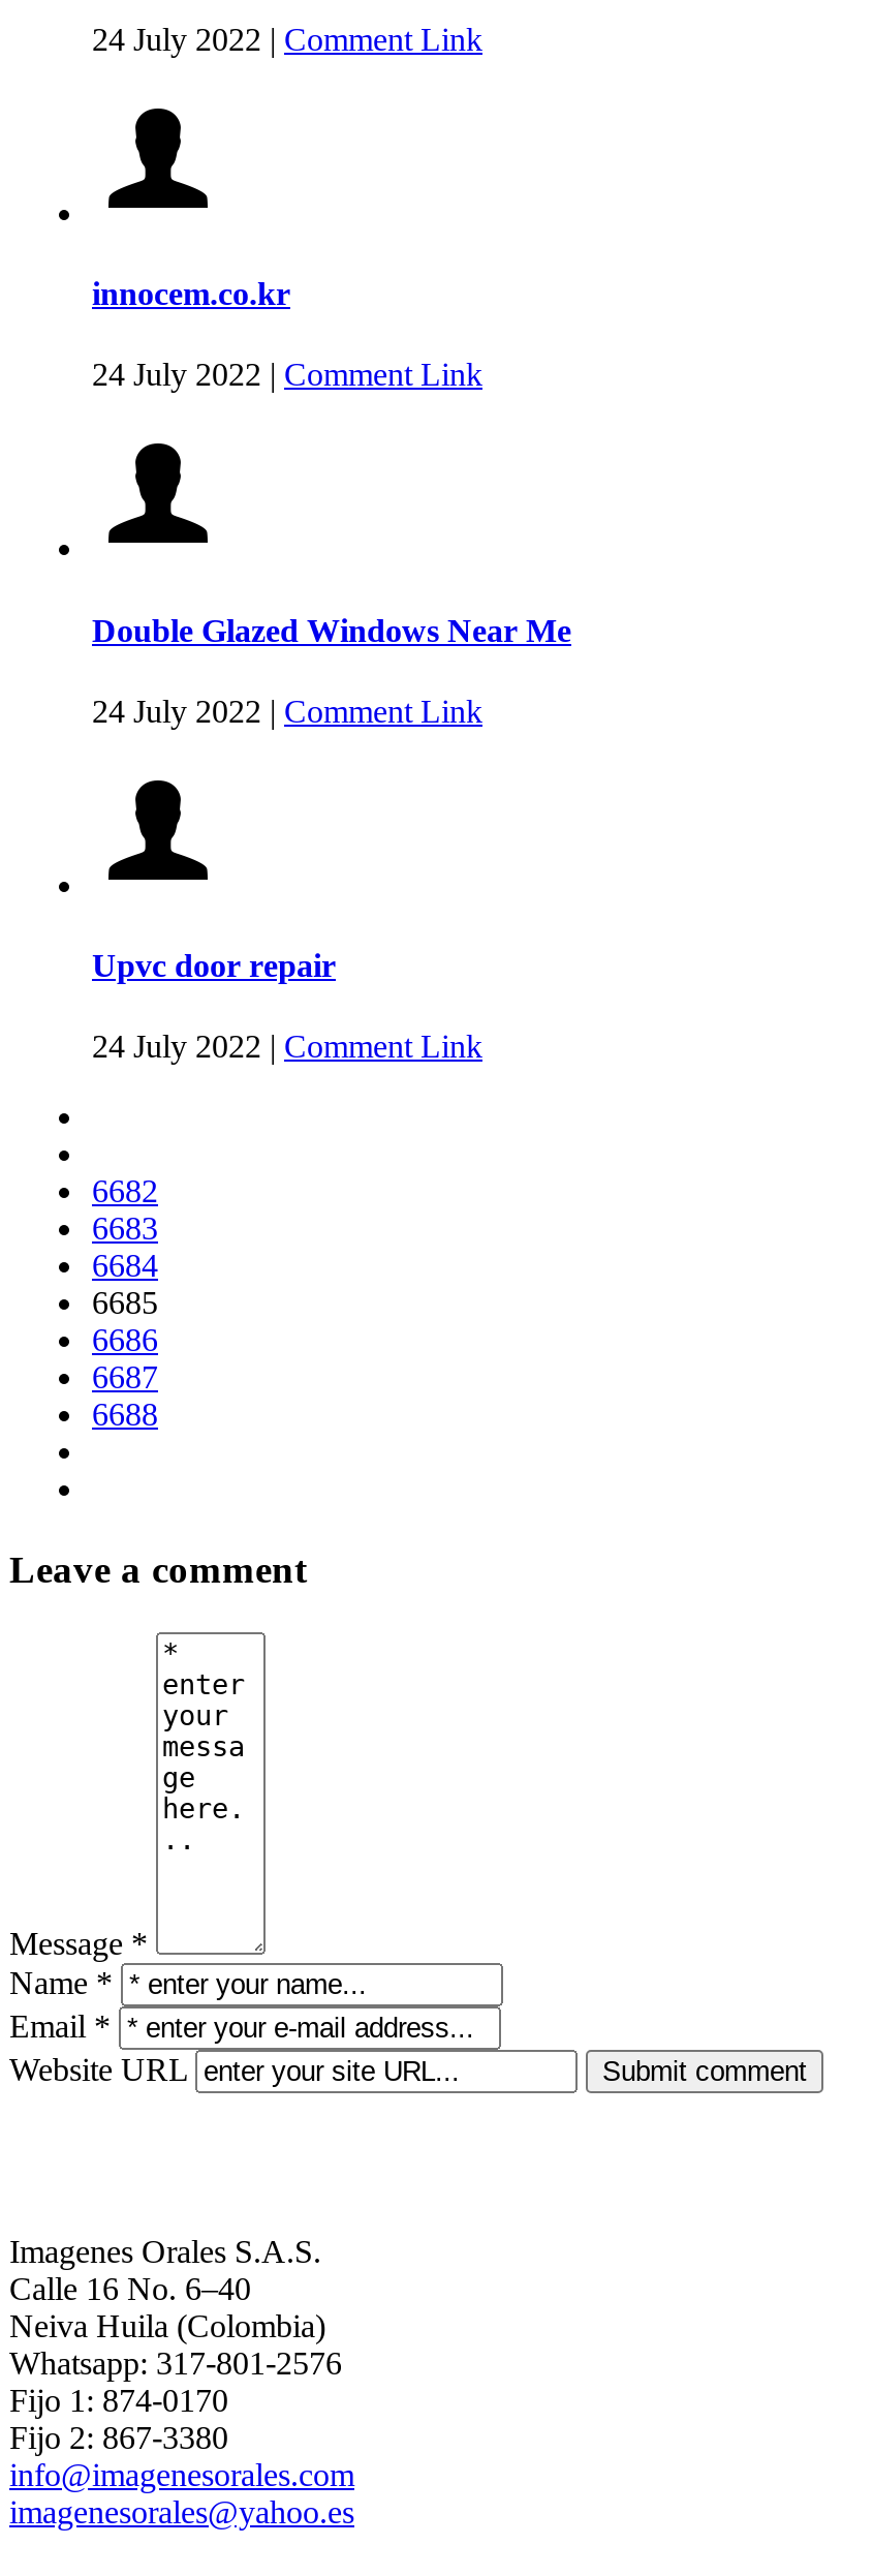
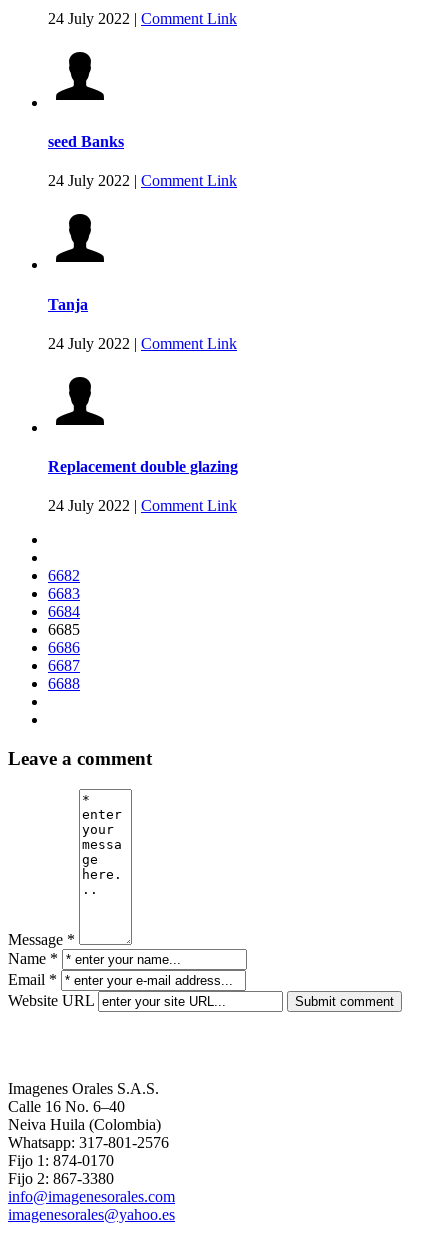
[92,276,290,311] innocem.co.kr -> [48,133,124,150] seed Banks
[92,612,571,647] Double Glazed Windows Near Me -> [48,296,88,313] Tanja
[92,948,336,983] Upvc door repair -> [48,458,238,475] Replacement double glazing

